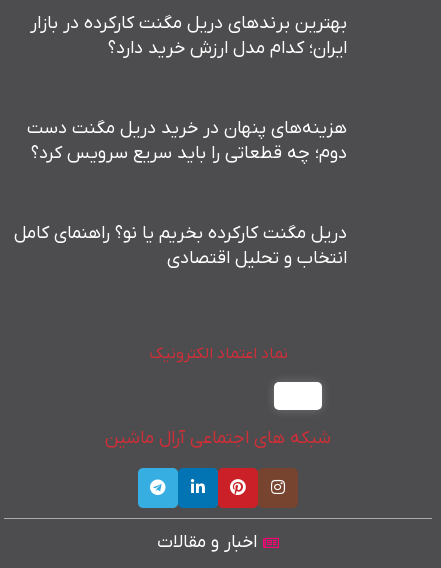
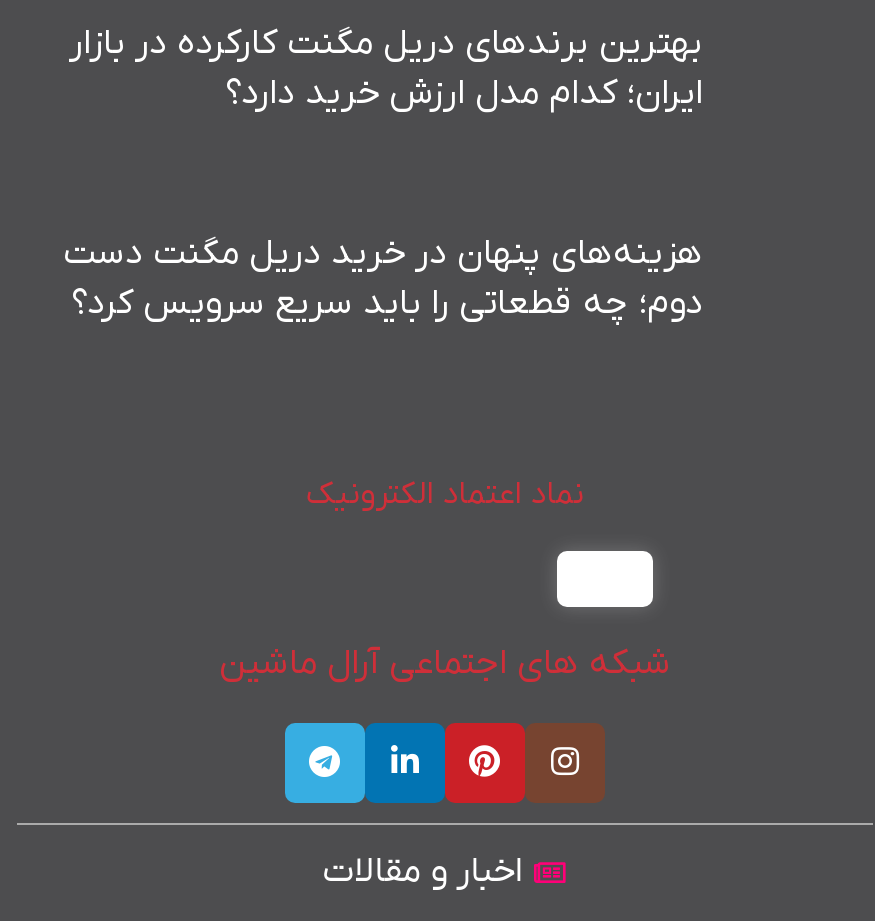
[14,222,347,270] دریل مگنت کارکرده بخریم یا نو؟ راهنمای کامل | انتخاب و تحلیل اقتصادی -> none

